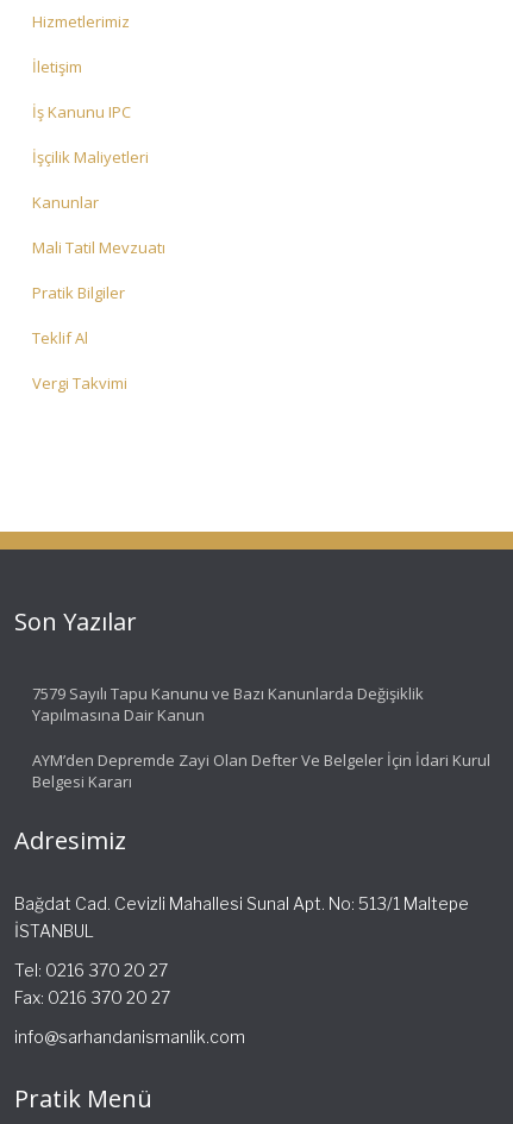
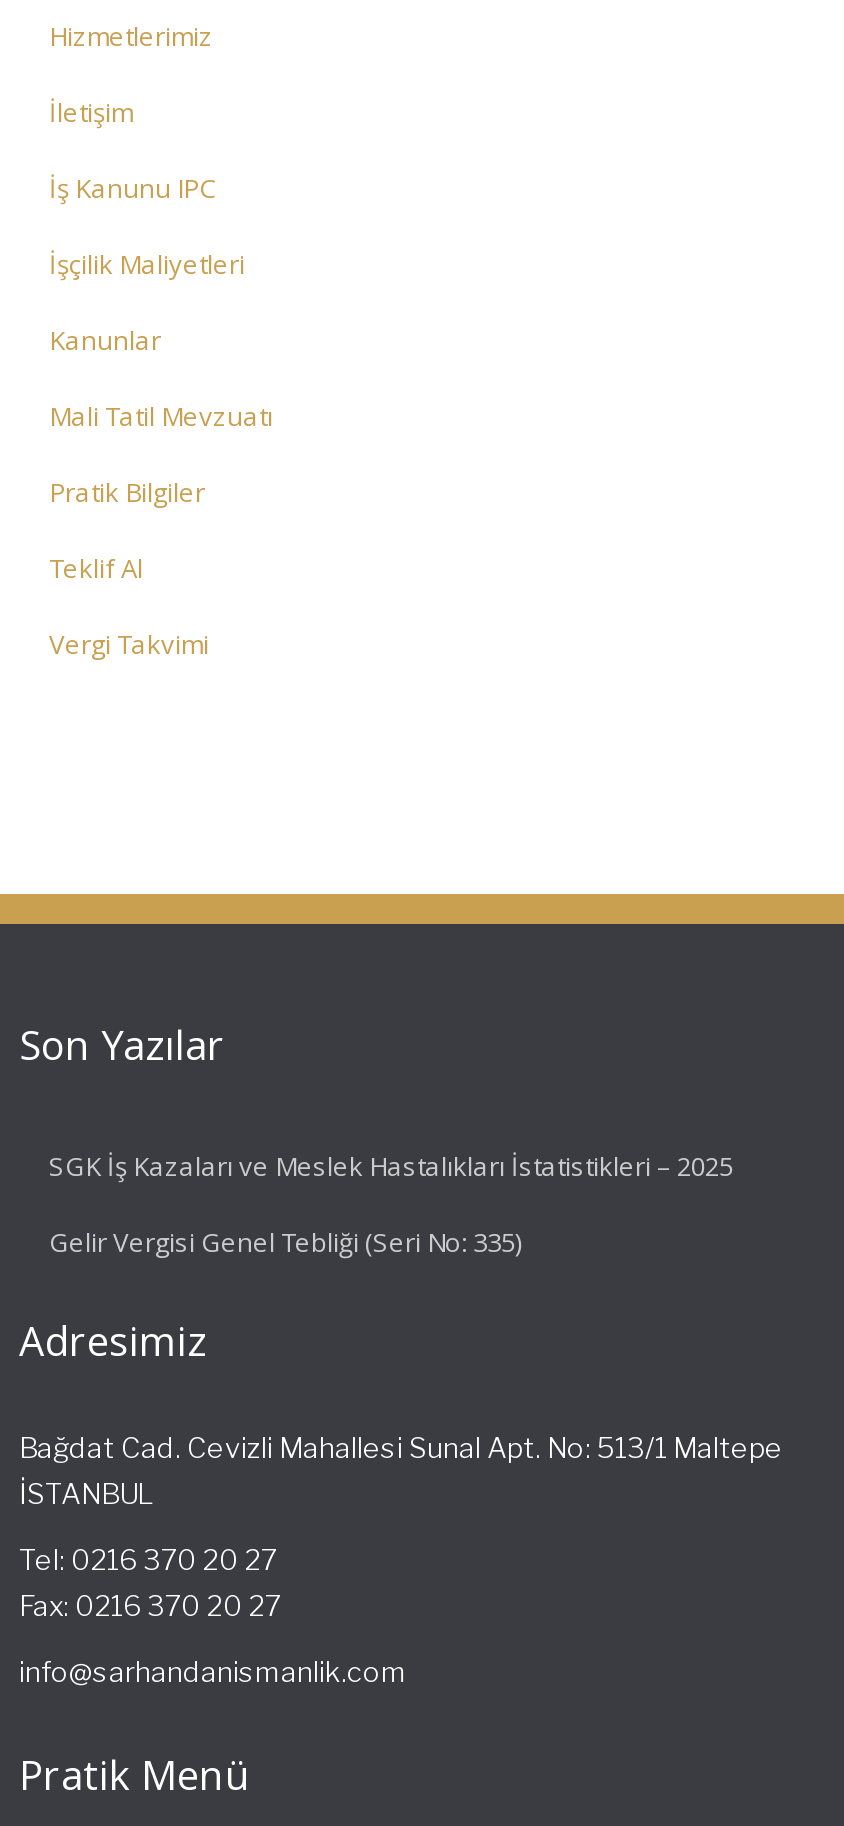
[32,682,424,725] 7579 Sayılı Tapu Kanunu ve Bazı Kanunlarda Değişiklik | Yapılmasına Dair Kanun -> [49,1147,733,1183] SGK İş Kazaları ve Meslek Hastalıkları İstatistikleri – 2025
[32,749,490,792] AYM’den Depremde Zayi Olan Defter Ve Belgeler İçin İdari Kurul | Belgesi Kararı -> [49,1223,521,1259] Gelir Vergisi Genel Tebliği (Seri No: 335)

